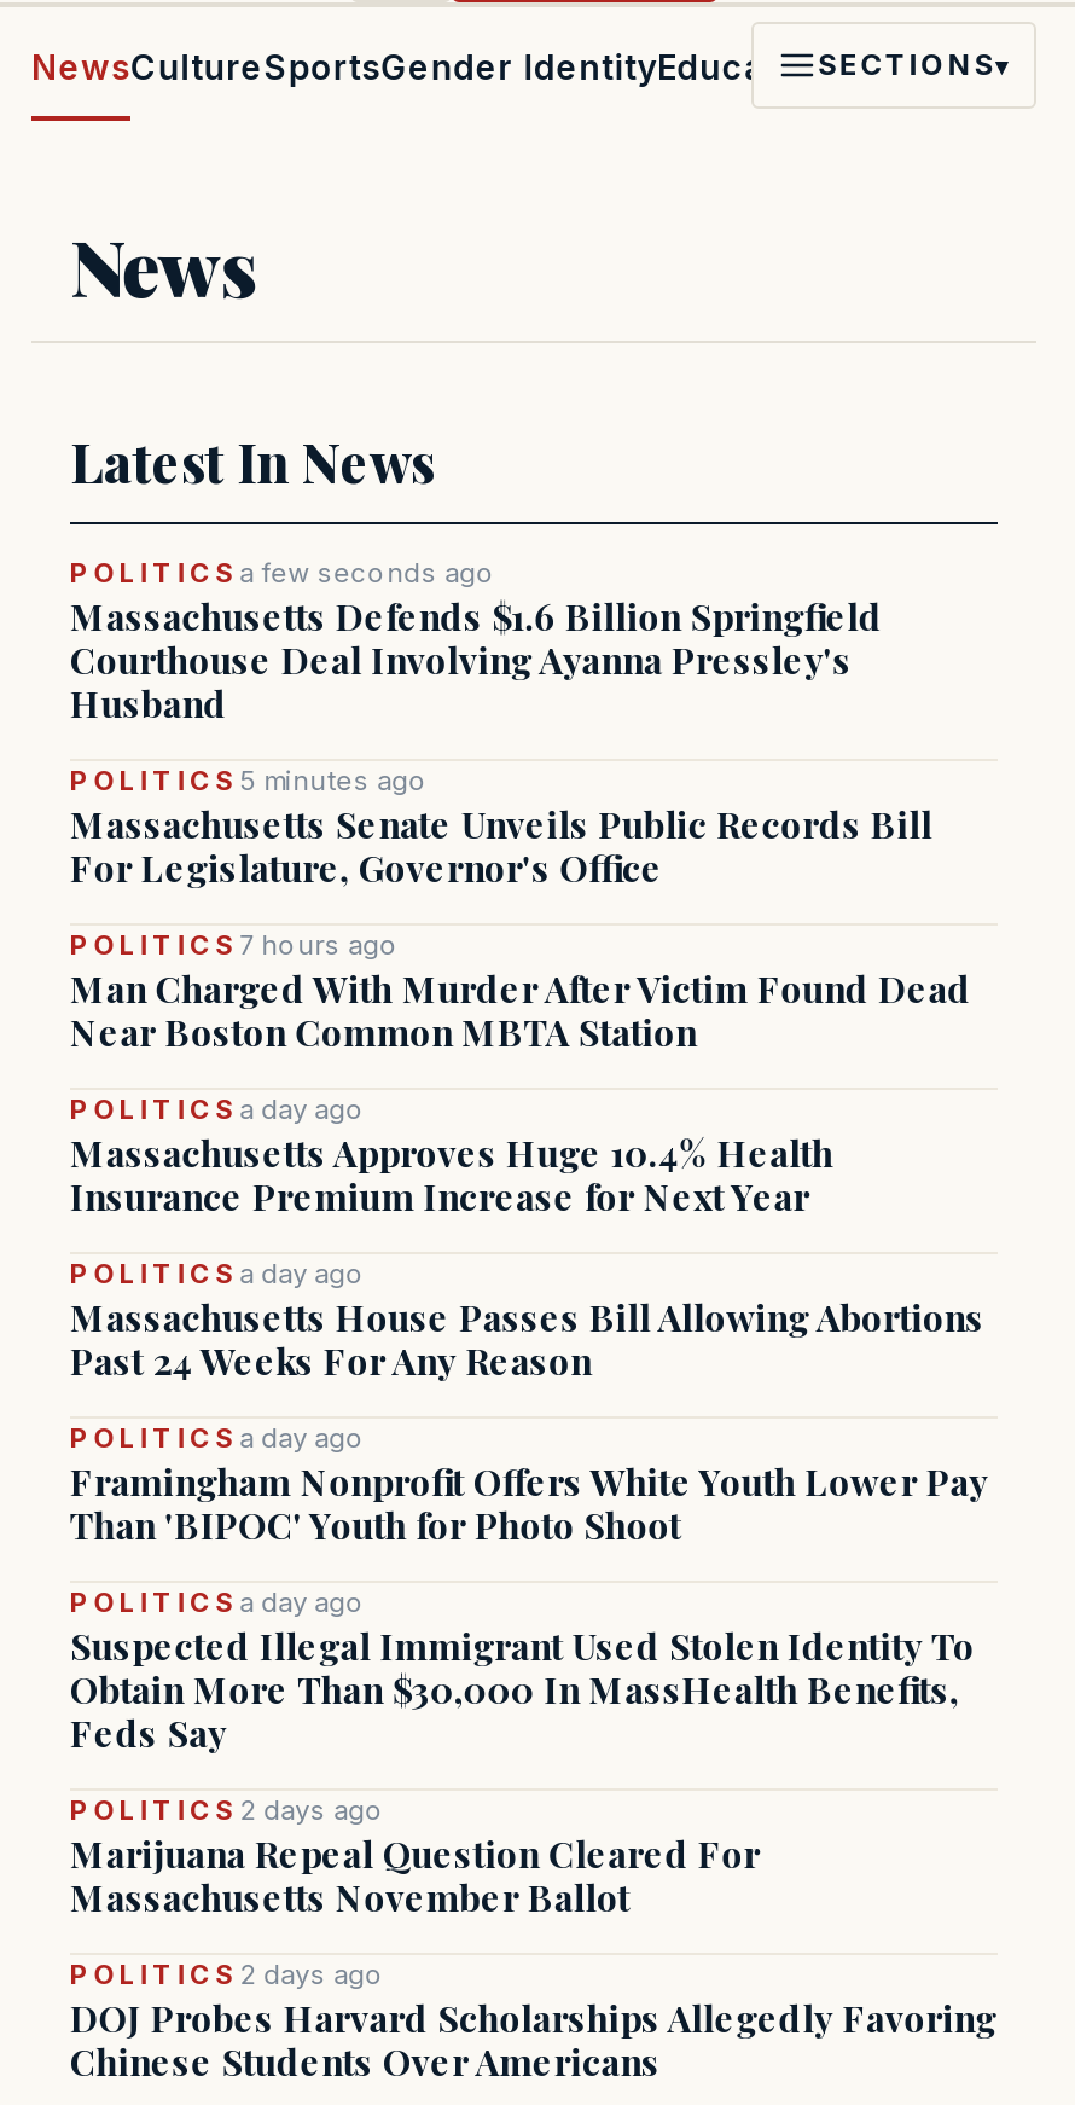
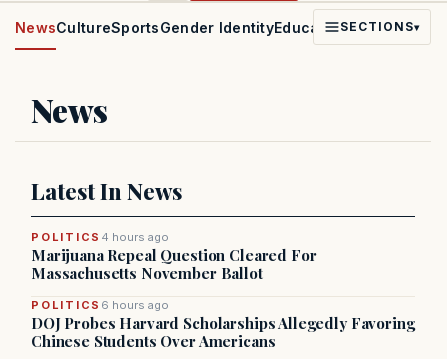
[70,556,988,1827] POLITICS a few seconds ago | Massachusetts Defends $1.6 Billion Springfield | Courthouse Deal Involving Ayanna Pressley's | Husband | POLITICS 5 minutes ago | Massachusetts Senate Unveils Public Records Bill | For Legislature, Governor's Office | POLITICS 7 hours ago | Man Charged With Murder After Victim Found Dead | Near Boston Common MBTA Station | POLITICS a day ago | Massachusetts Approves Huge 10.4% Health | Insurance Premium Increase for Next Year | POLITICS a day ago | Massachusetts House Passes Bill Allowing Abortions | Past 24 Weeks For Any Reason | POLITICS a day ago | Framingham Nonprofit Offers White Youth Lower Pay | Than 'BIPOC' Youth for Photo Shoot | POLITICS a day ago | Suspected Illegal Immigrant Used Stolen Identity To | Obtain More Than $30,000 In MassHealth Benefits, | Feds Say | POLITICS 2 days ago -> [31,230,169,244] POLITICS 4 hours ago
[70,1958,384,1991] POLITICS 2 days ago -> [31,298,169,312] POLITICS 6 hours ago

